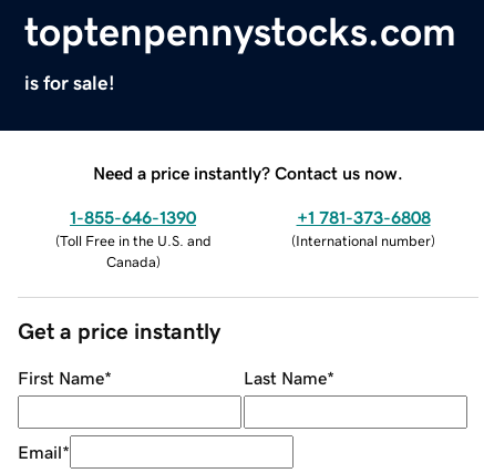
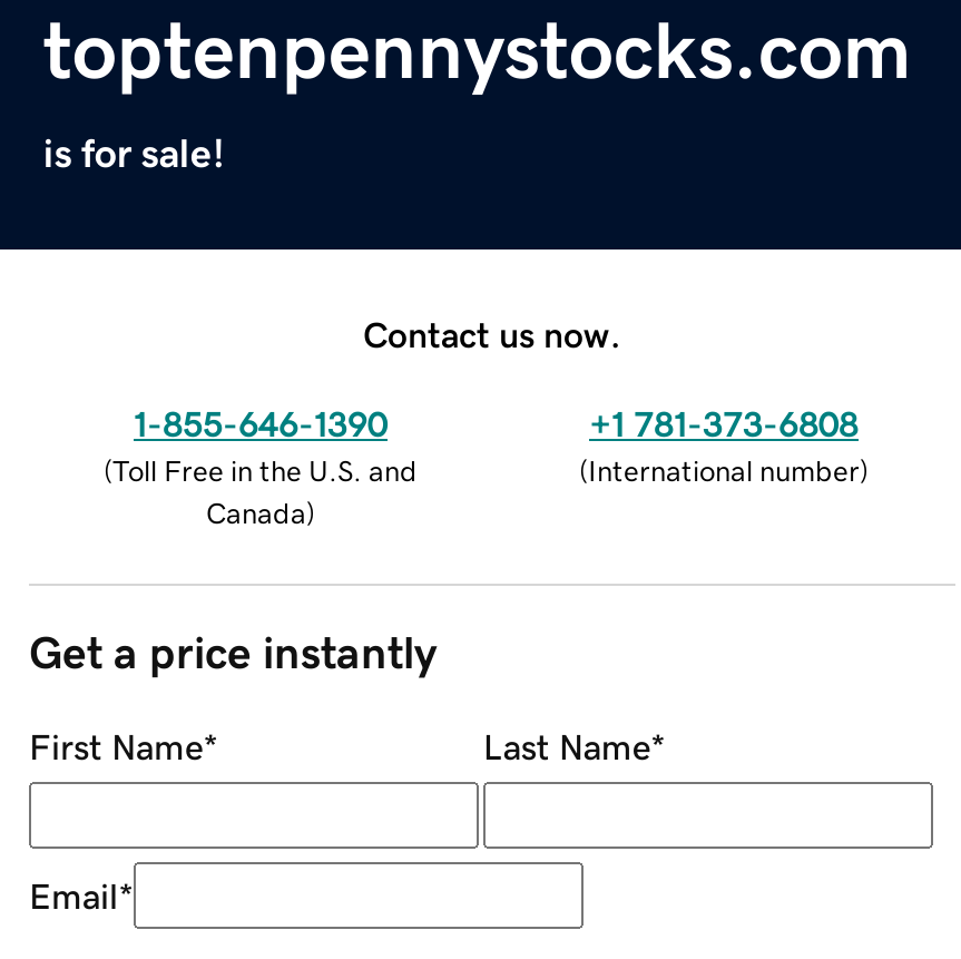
[93,164,403,181] Need a price instantly? Contact us now. -> [363,315,621,351] Contact us now.

